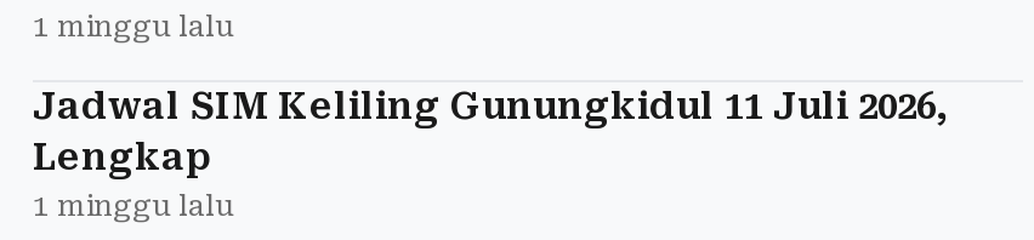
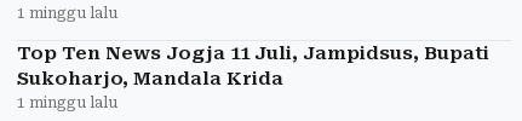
[33,84,948,178] Jadwal SIM Keliling Gunungkidul 11 Juli 2026, | Lengkap -> [17,42,489,89] Top Ten News Jogja 11 Juli, Jampidsus, Bupati | Sukoharjo, Mandala Krida

